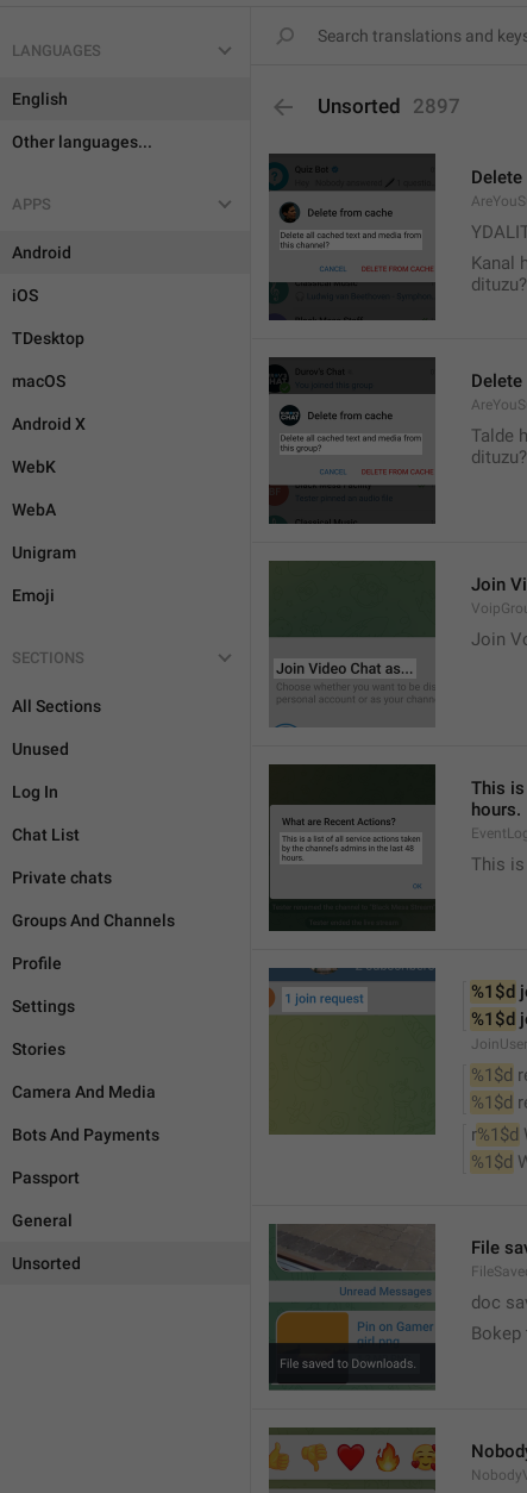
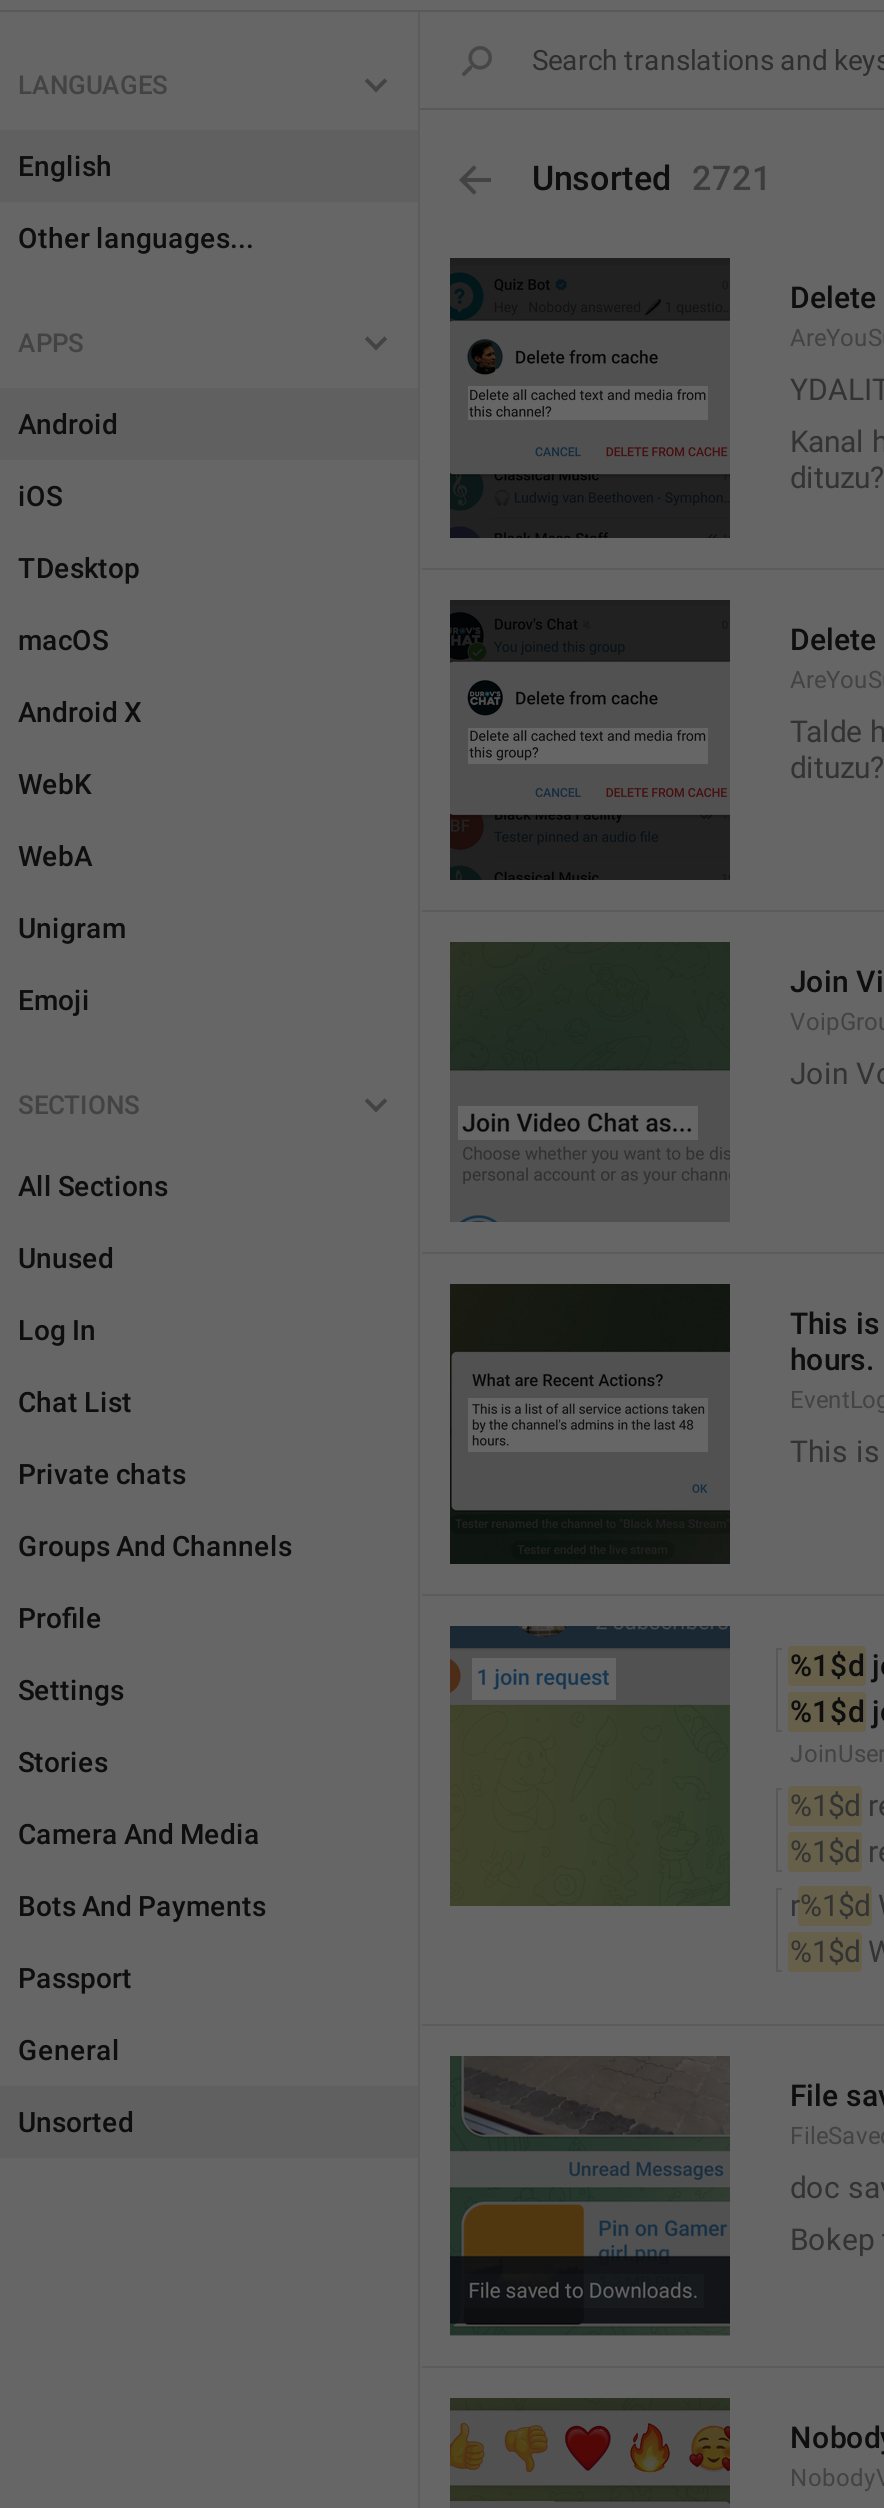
[318,94,460,118] Unsorted 2897 -> [532,158,772,198] Unsorted 2721

